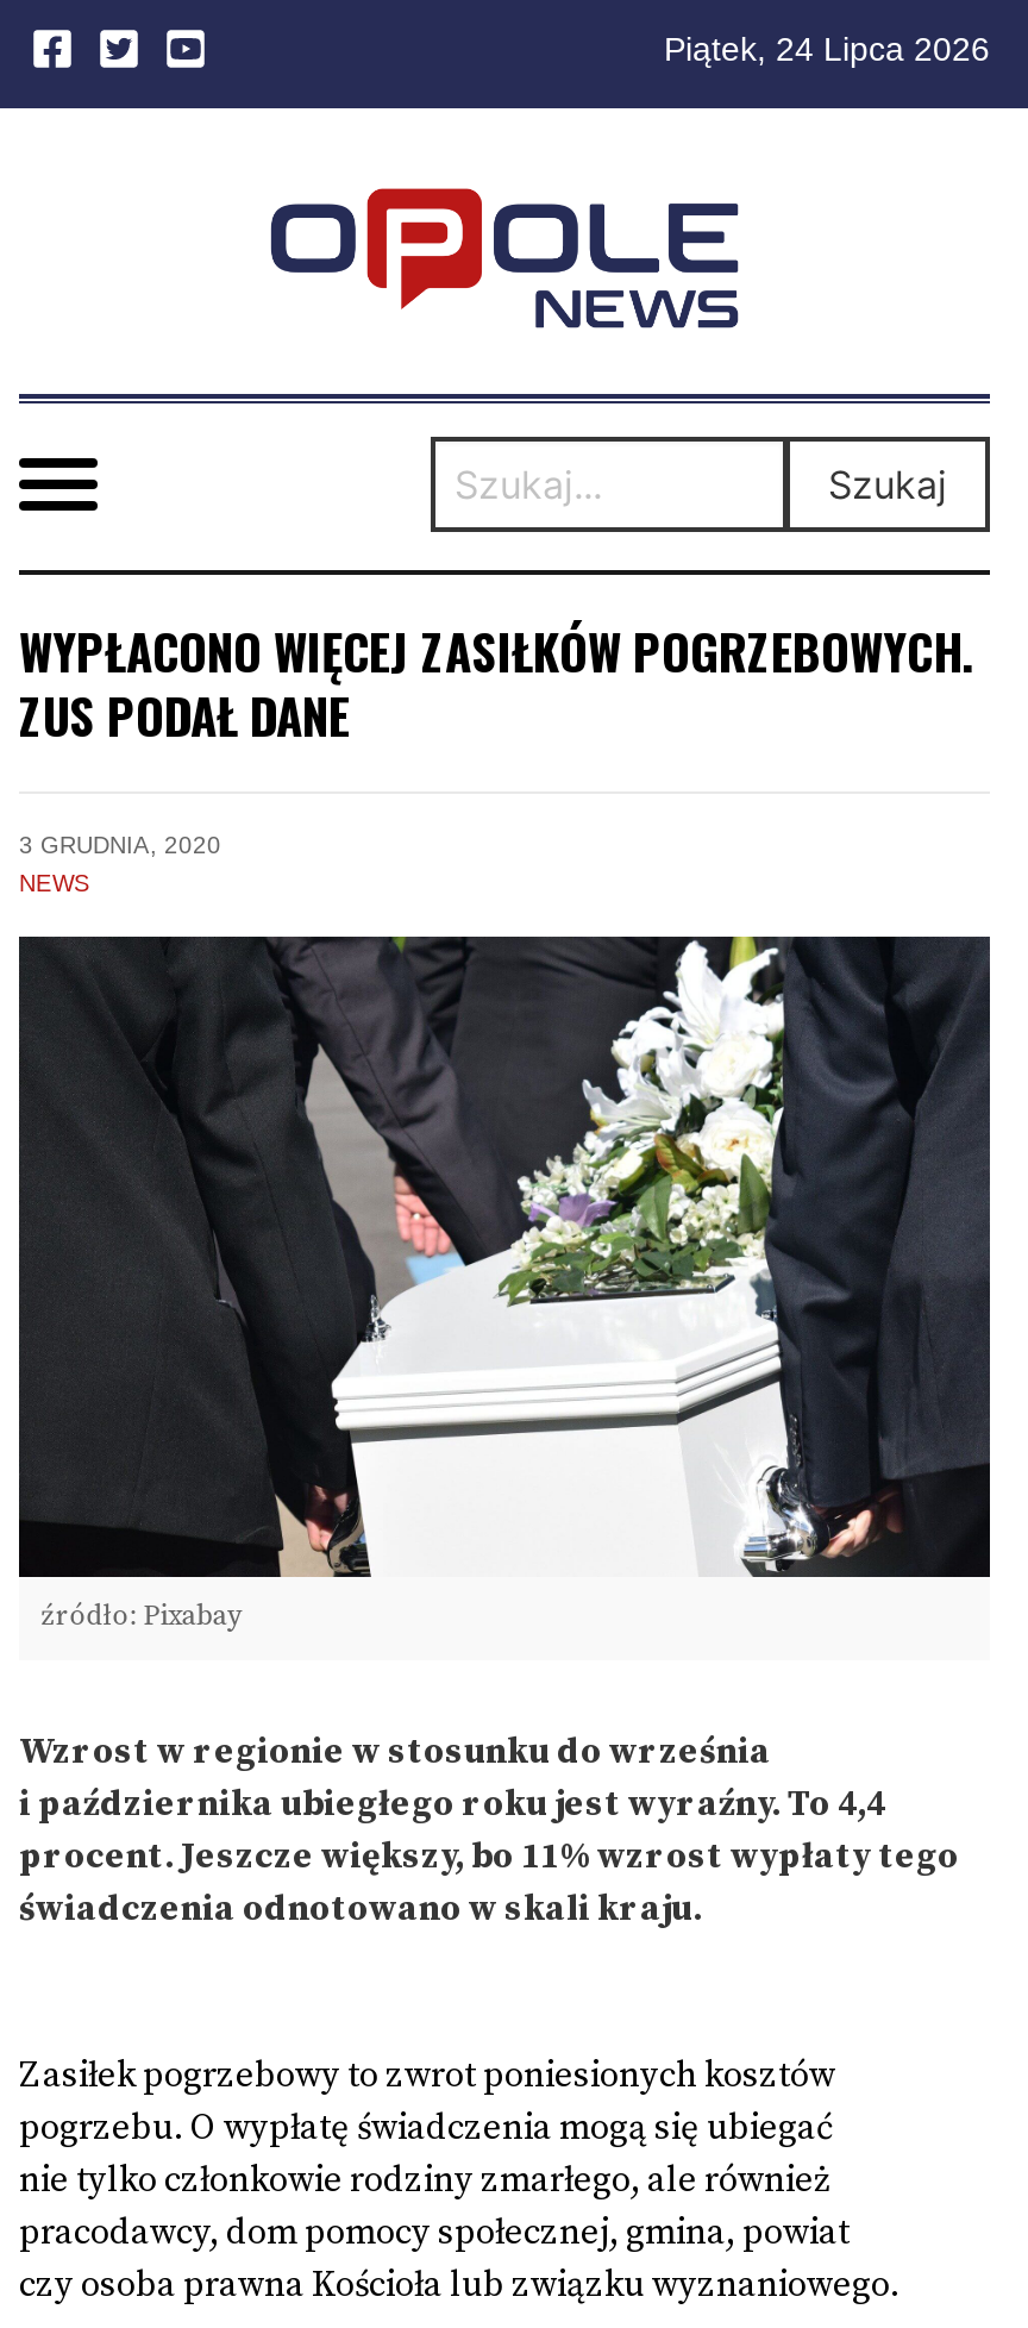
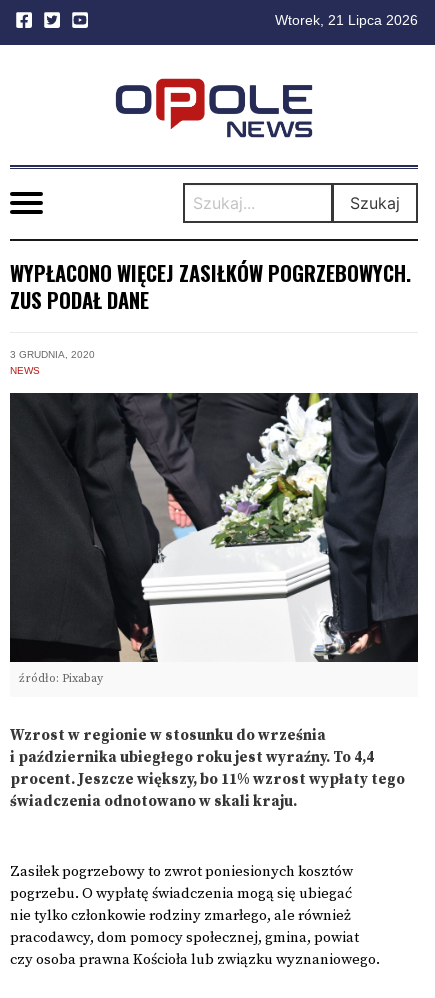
[664,30,990,68] Piątek, 24 Lipca 2026 -> [275,12,418,28] Wtorek, 21 Lipca 2026

